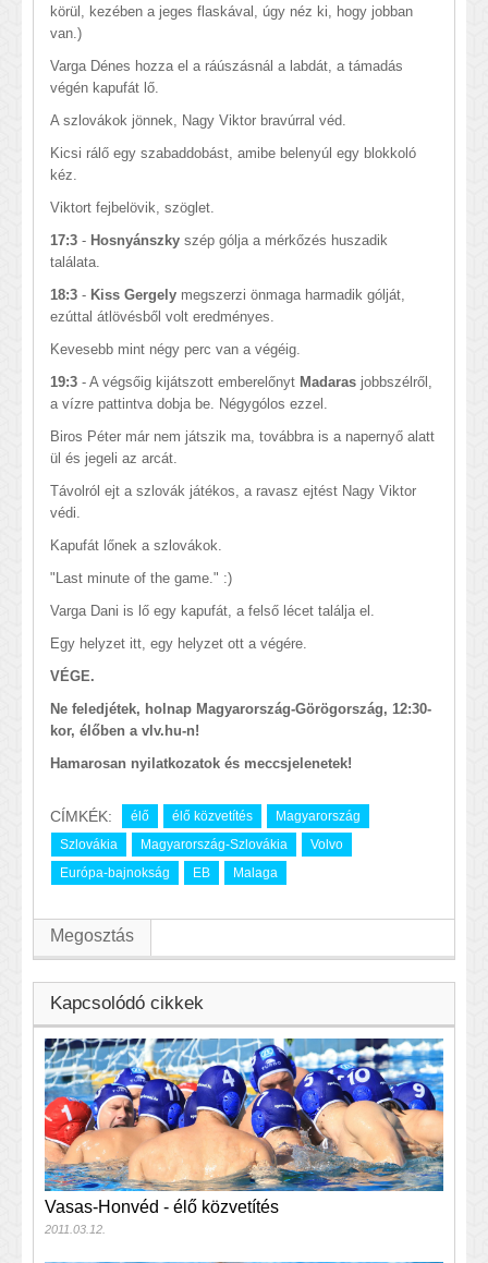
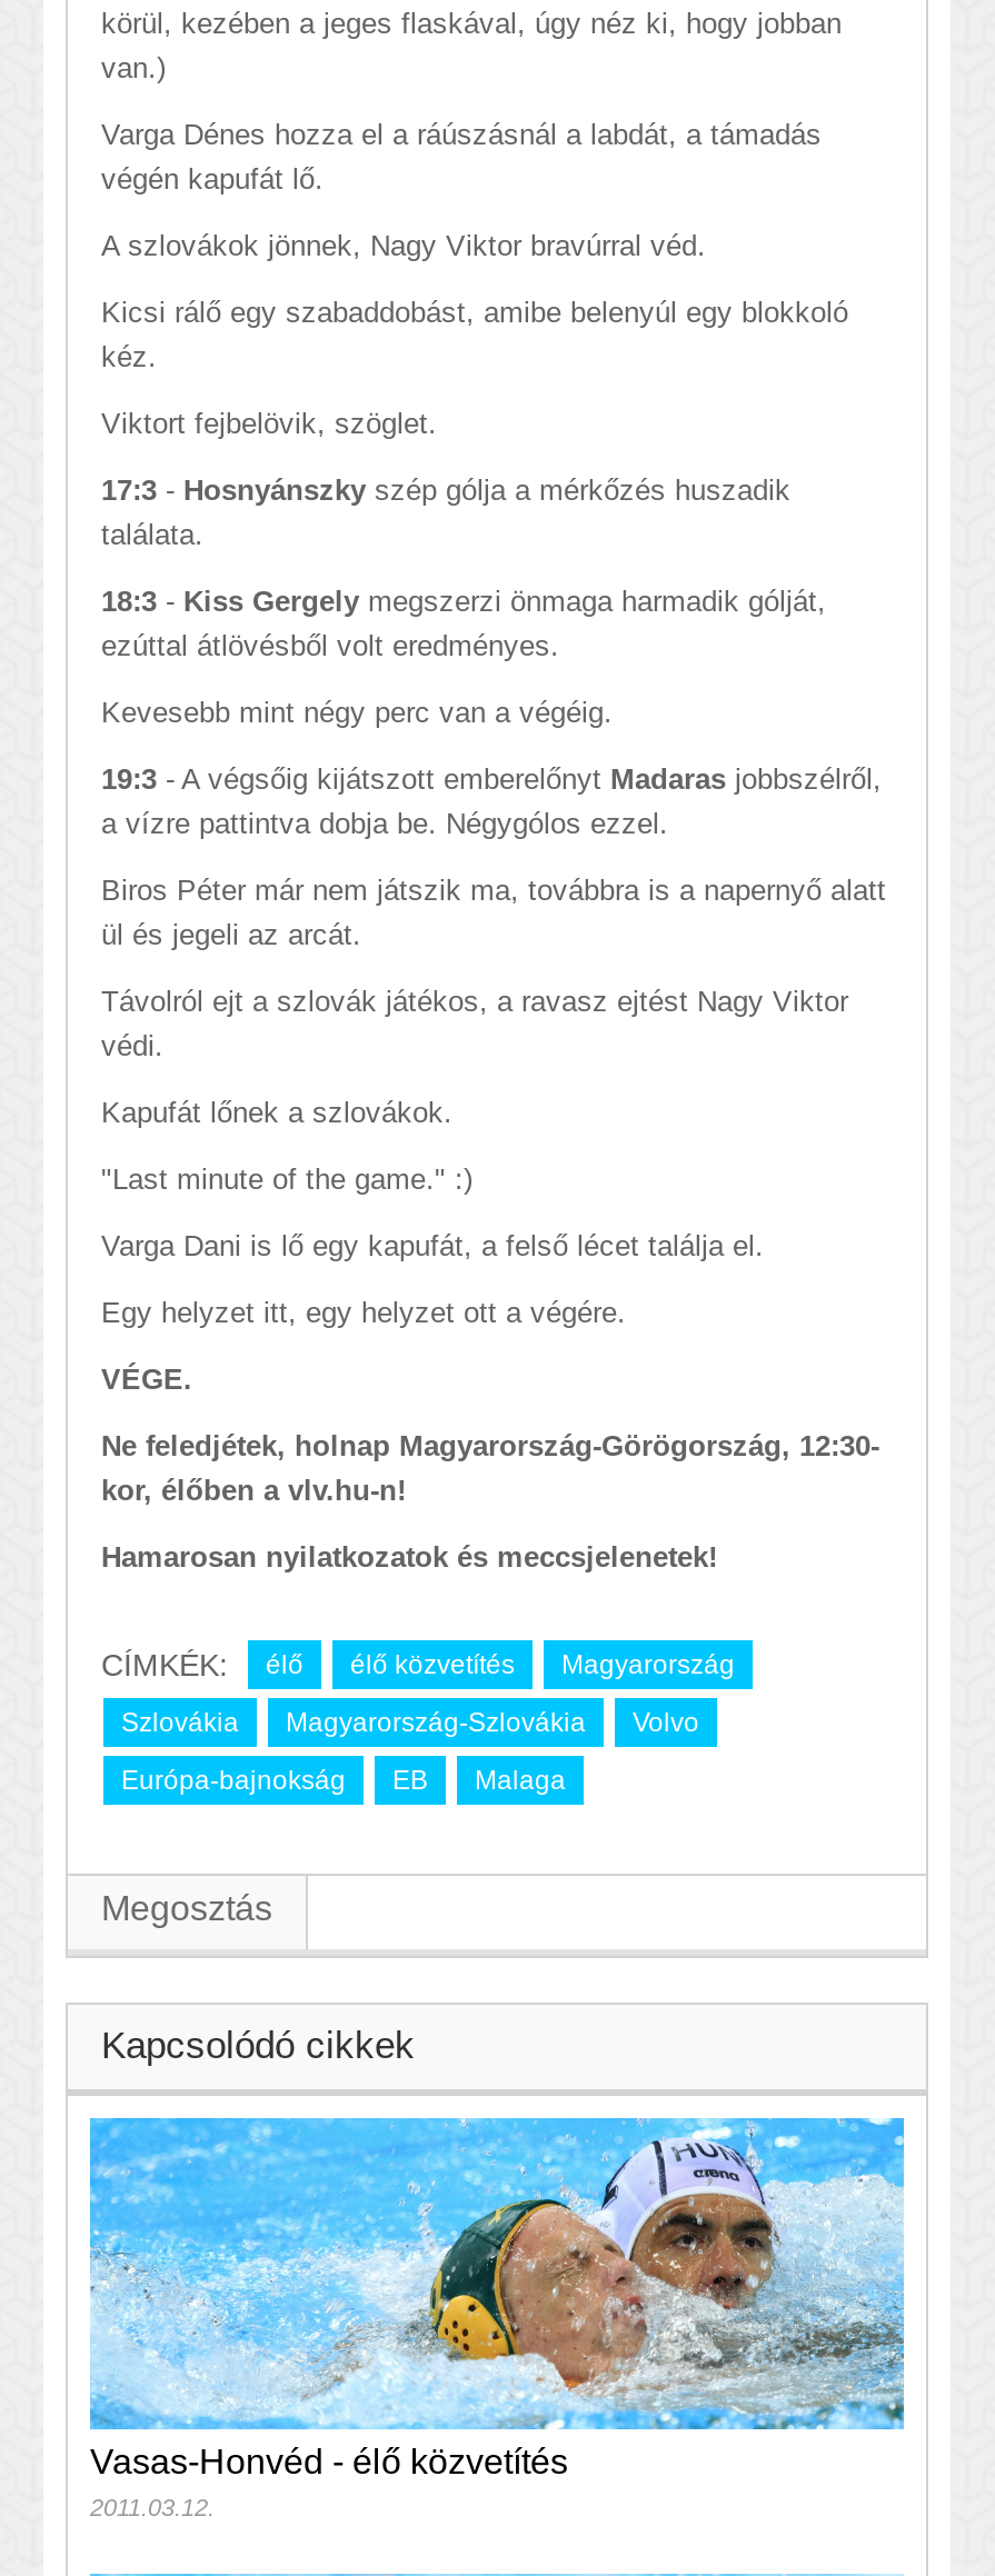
[44,1037,444,1192] [image] -> [88,2116,906,2432] [image]

